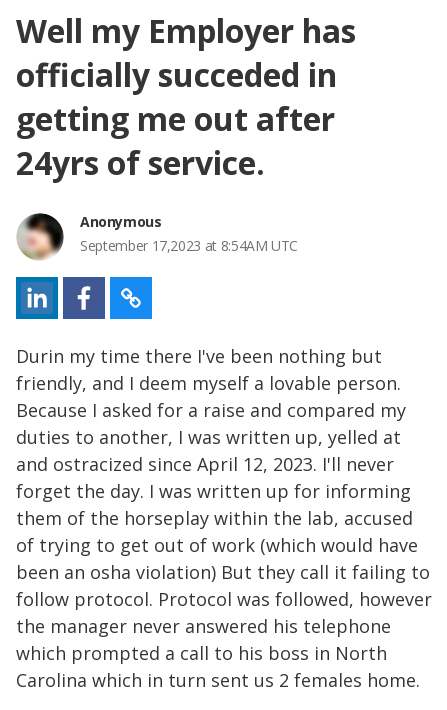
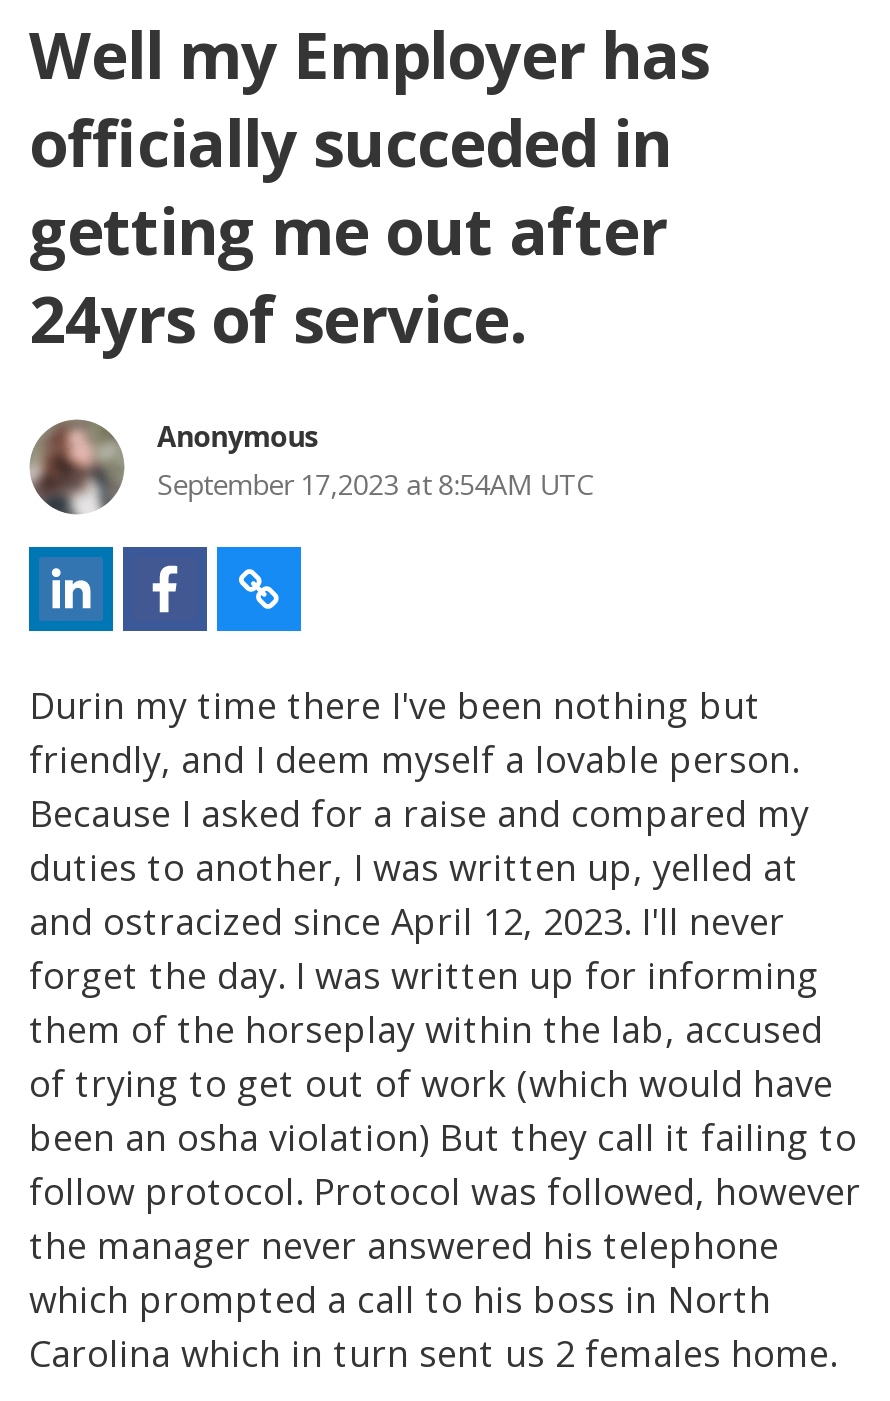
[18,214,63,259] [image] -> [31,419,125,515] [image]

